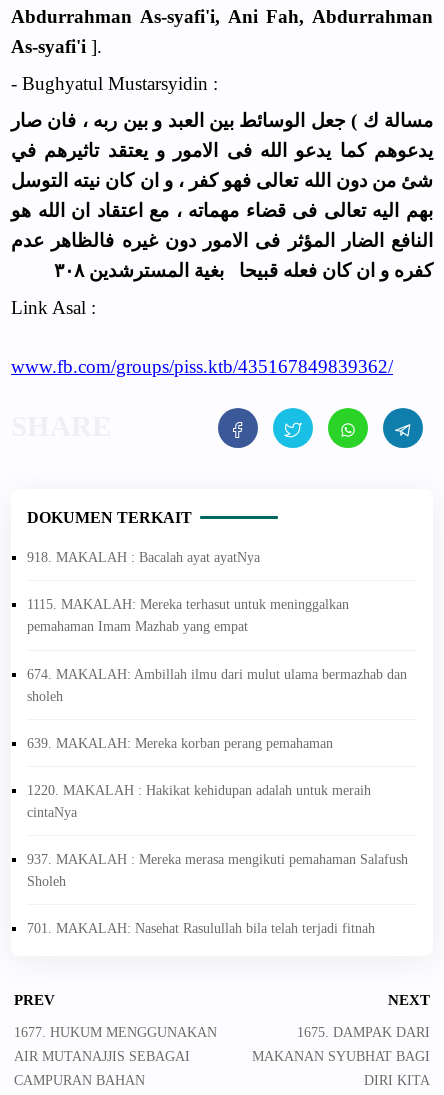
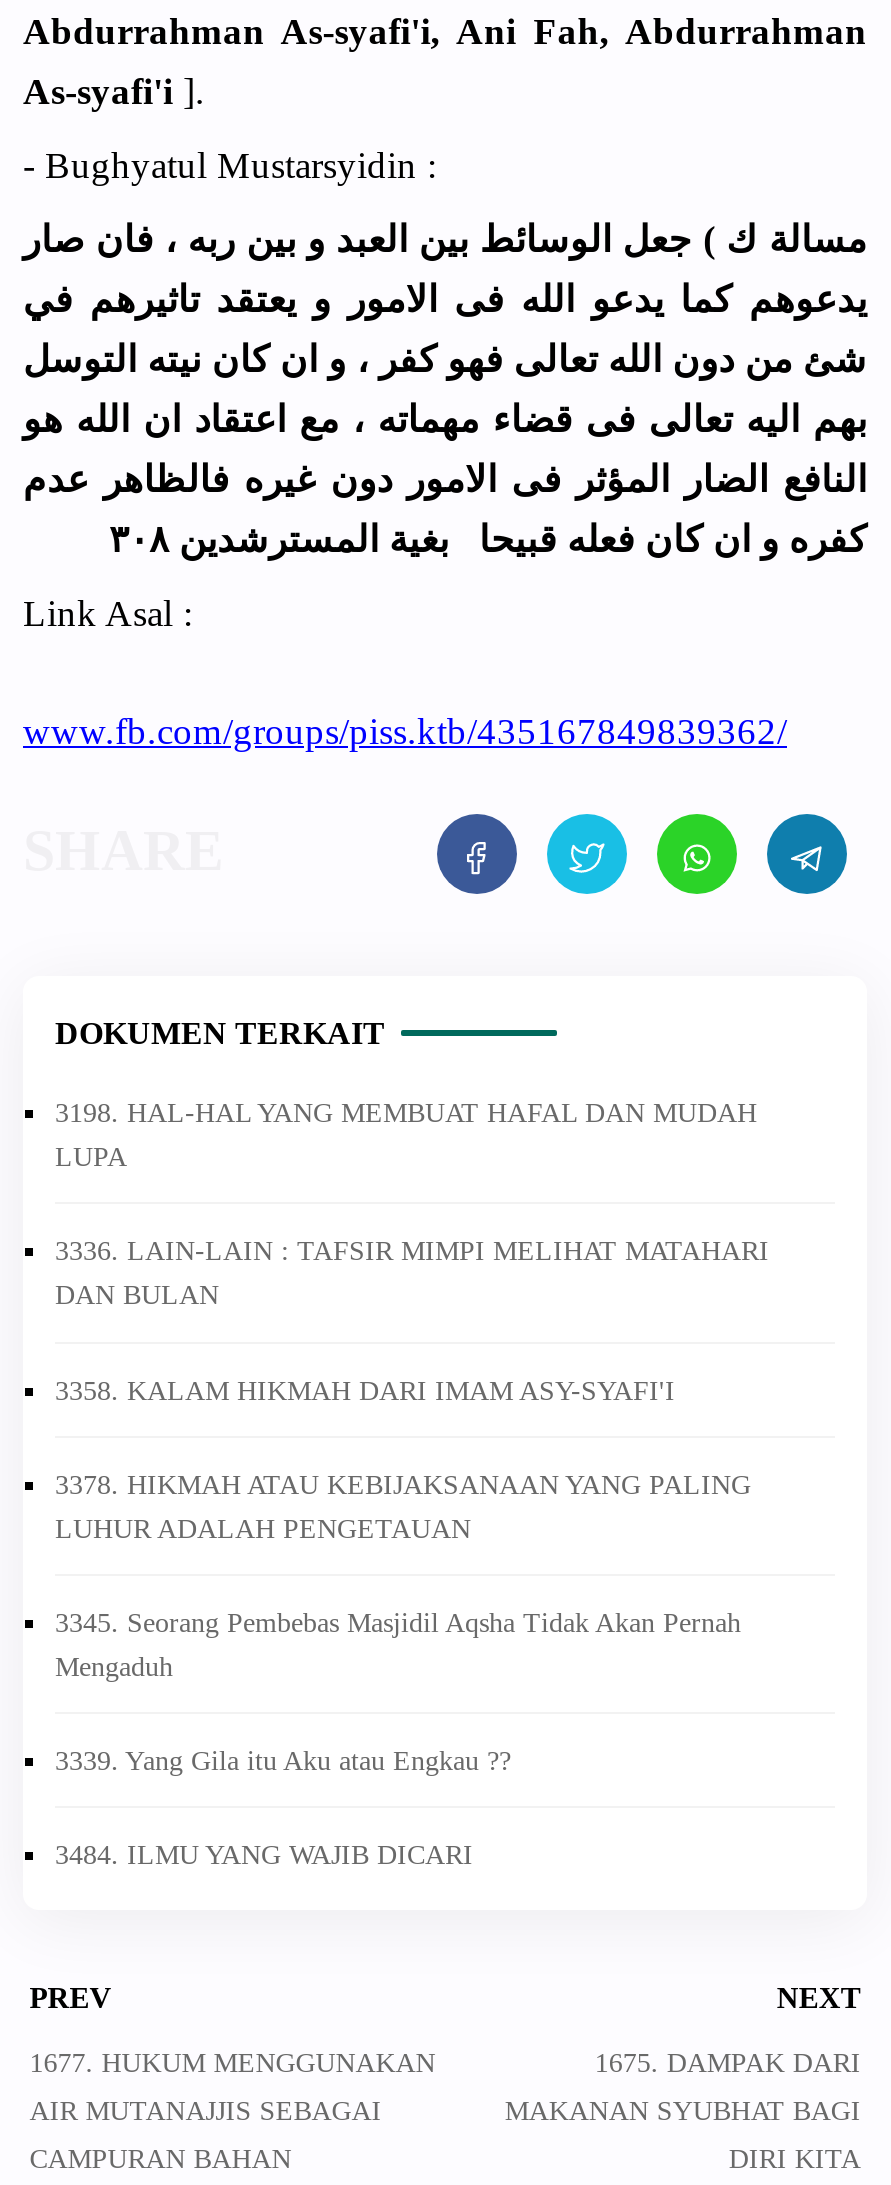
[27,550,260,565] 918. MAKALAH : Bacalah ayat ayatNya -> [55,1098,757,1128] 3198. HAL-HAL YANG MEMBUAT HAFAL DAN MUDAH
[27,597,349,612] 1115. MAKALAH: Mereka terhasut untuk meninggalkan -> [55,1142,127,1172] LUPA
[27,619,248,634] pemahaman Imam Mazhab yang empat -> [55,1237,769,1267] 3336. LAIN-LAIN : TAFSIR MIMPI MELIHAT MATAHARI
[27,667,407,682] 674. MAKALAH: Ambillah ilmu dari mulut ulama bermazhab dan -> [55,1281,219,1311] DAN BULAN
[27,689,63,704] sholeh -> [55,1375,675,1405] 3358. KALAM HIKMAH DARI IMAM ASY-SYAFI'I
[27,736,333,751] 639. MAKALAH: Mereka korban perang pemahaman -> [55,1470,751,1500] 3378. HIKMAH ATAU KEBIJAKSANAAN YANG PALING
[27,783,371,798] 1220. MAKALAH : Hakikat kehidupan adalah untuk meraih -> [55,1514,471,1544] LUHUR ADALAH PENGETAUAN
[27,805,77,820] cintaNya -> [55,1608,741,1638] 3345. Seorang Pembebas Masjidil Aqsha Tidak Akan Pernah
[27,852,408,867] 937. MAKALAH : Mereka merasa mengikuti pemahaman Salafush -> [55,1652,173,1682] Mengaduh
[27,874,66,889] Sholeh -> [55,1746,511,1776] 3339. Yang Gila itu Aku atau Engkau ??
[27,921,375,936] 701. MAKALAH: Nasehat Rasulullah bila telah terjadi fitnah -> [55,1841,473,1871] 3484. ILMU YANG WAJIB DICARI

